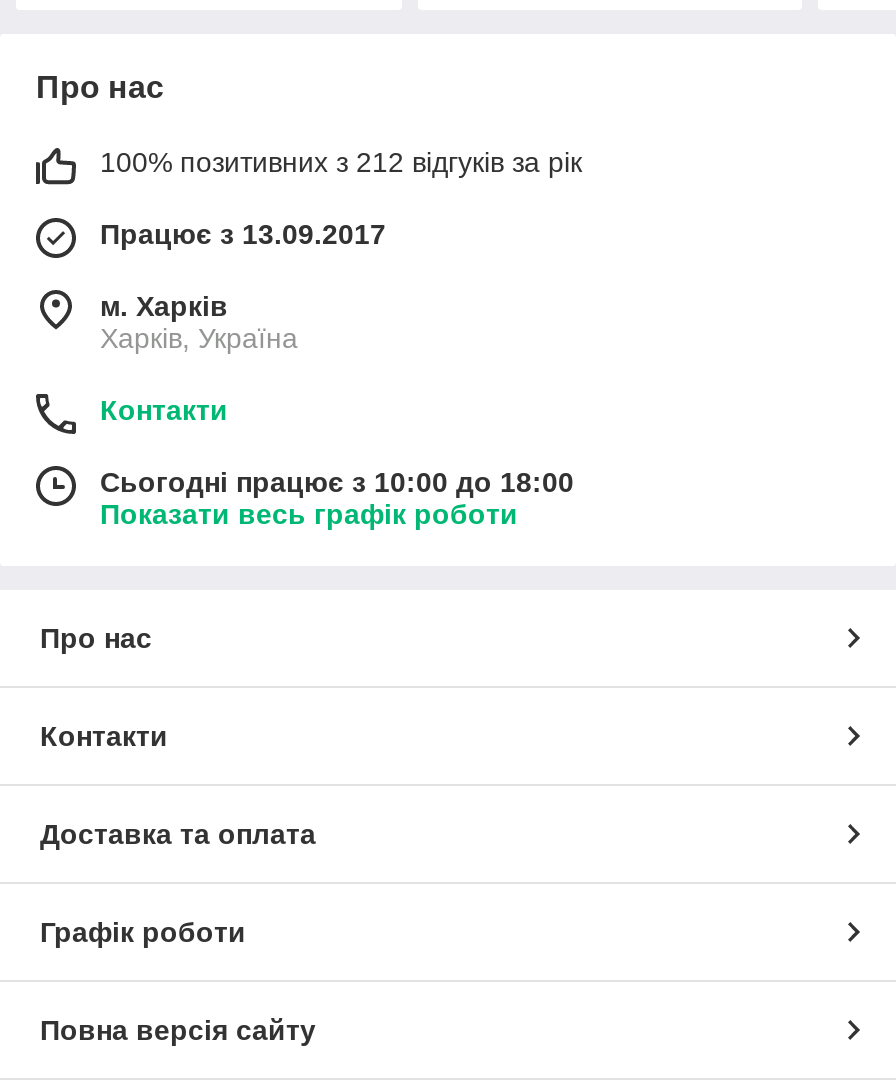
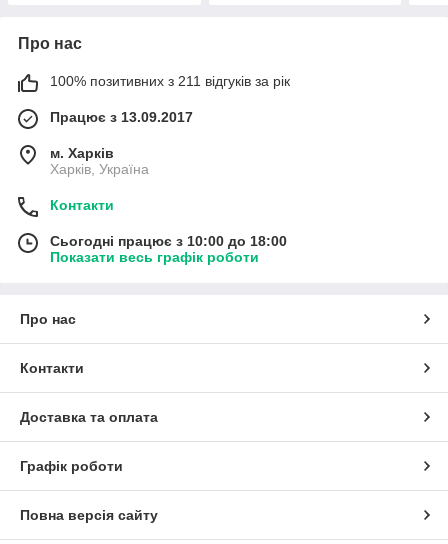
[100,146,582,178] 100% позитивних з 212 відгуків за рік -> [50,73,290,89] 100% позитивних з 211 відгуків за рік

